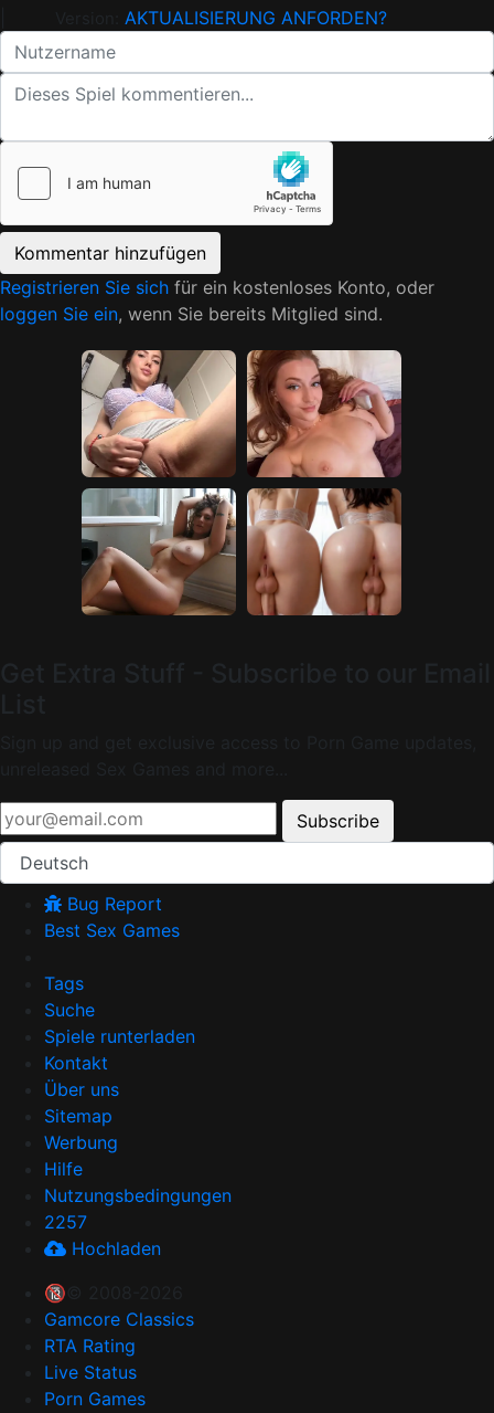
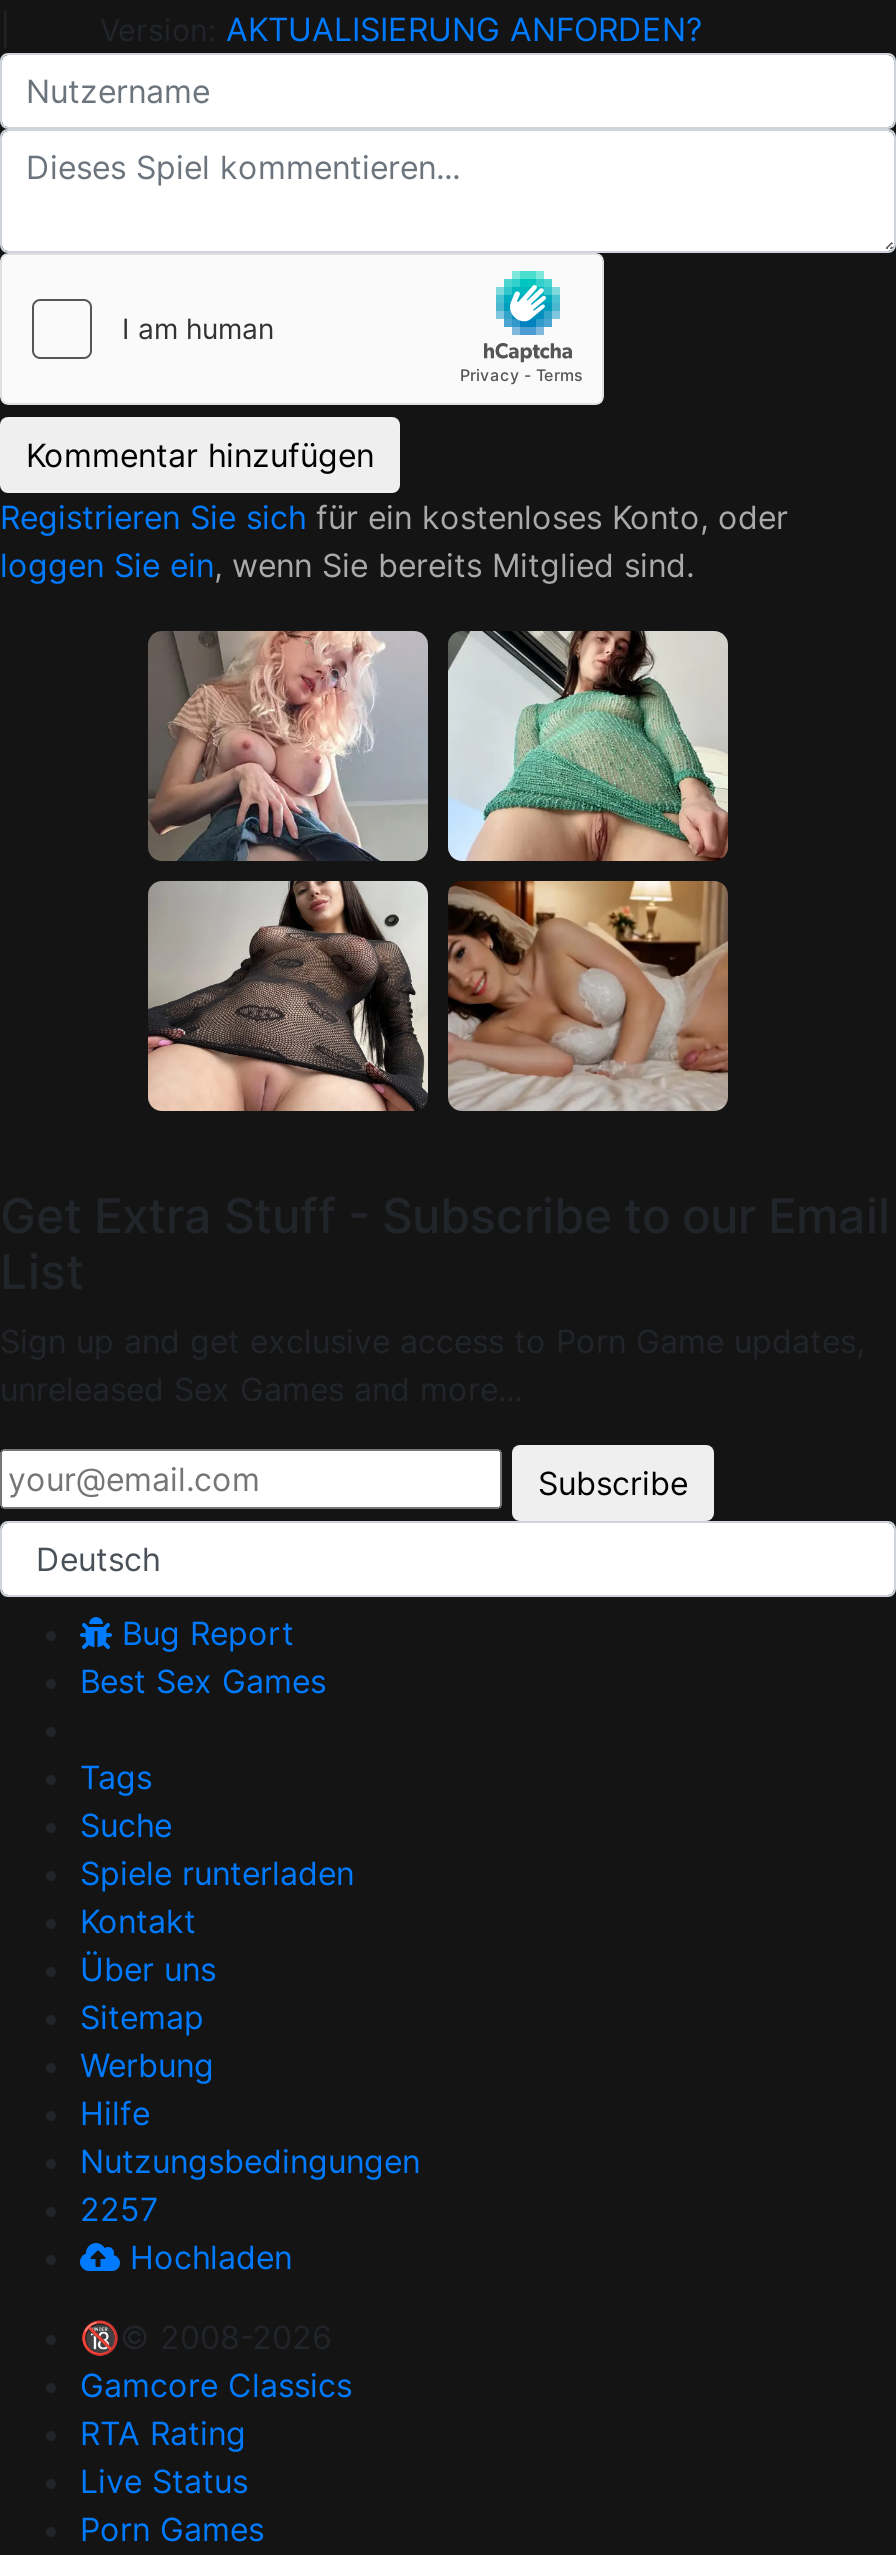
[82,350,236,477] [image] -> [150,629,430,863] [image]
[246,349,401,477] [image] -> [446,629,730,863] [image]
[82,487,237,615] [image] -> [146,879,430,1113] [image]
[246,487,401,615] [image] -> [446,879,728,1113] [image]

